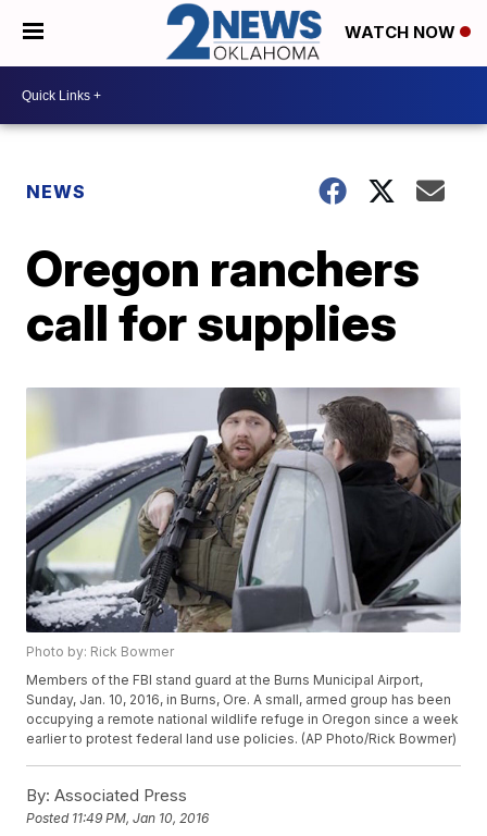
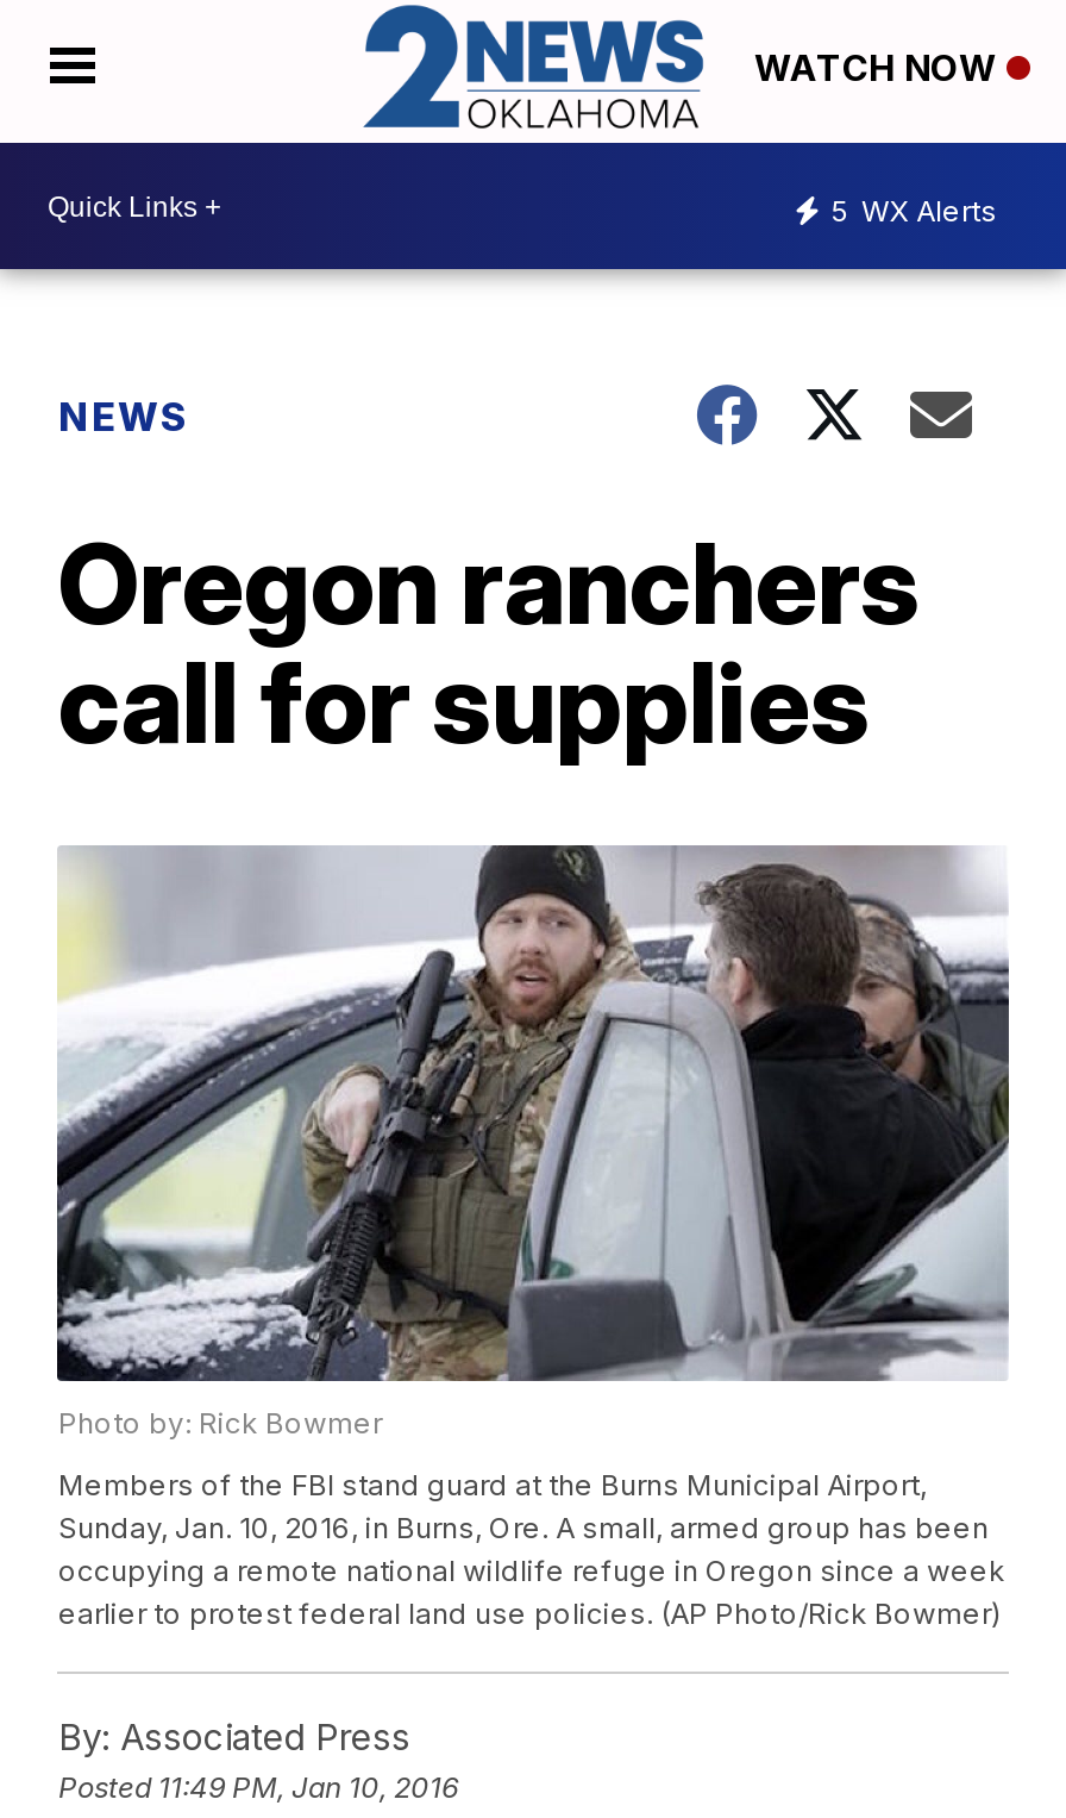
none -> [830,192,997,228] 5 WX Alerts

